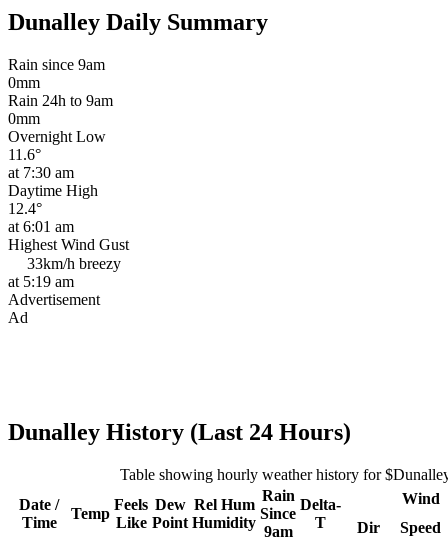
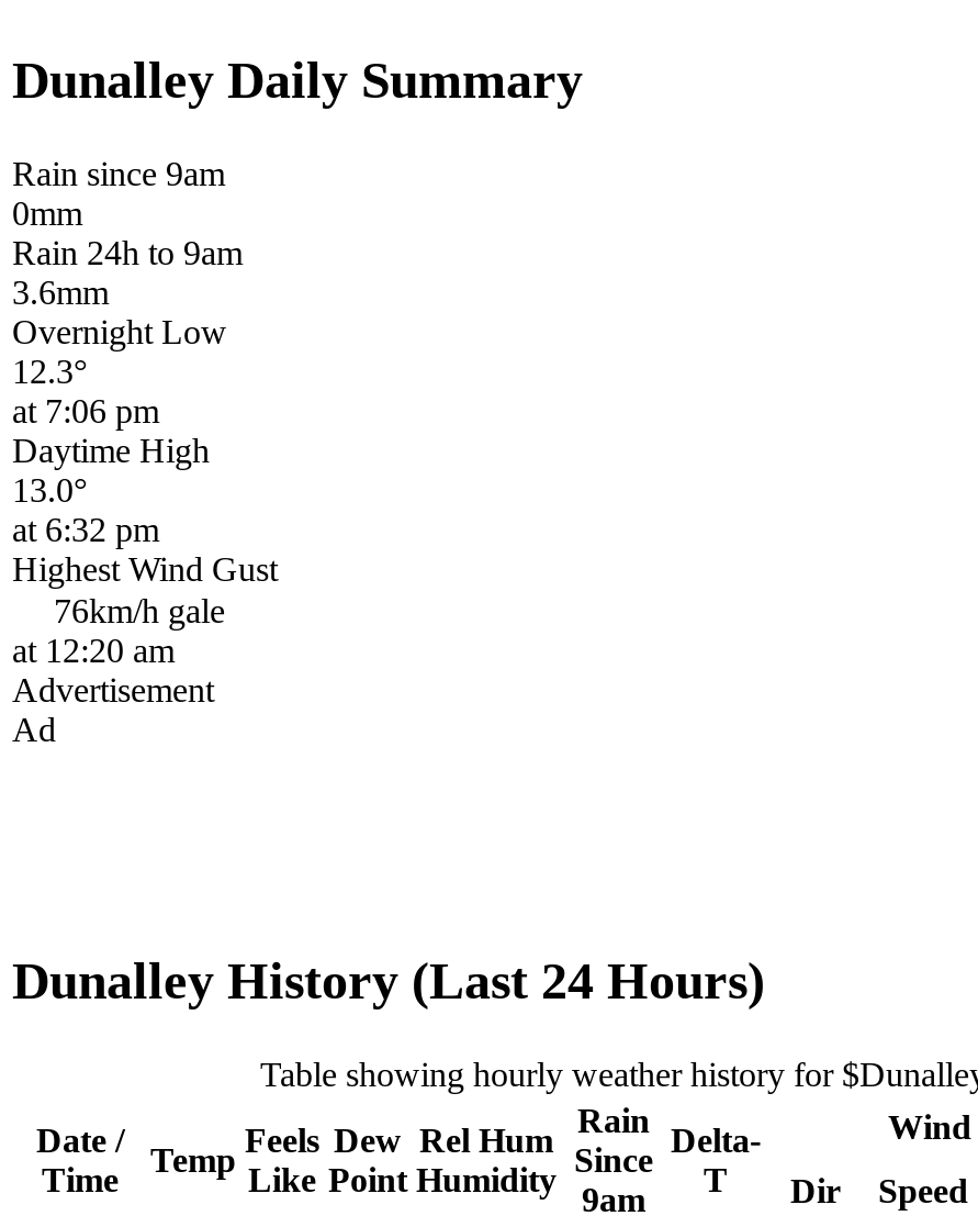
[8,110,40,127] 0mm -> [12,274,109,312] 3.6mm
[8,146,41,163] 11.6° -> [12,353,87,391] 12.3°
[8,164,74,181] at 7:30 am -> [12,393,159,430] at 7:06 pm
[8,200,42,217] 12.4° -> [12,472,87,509] 13.0°
[8,218,74,235] at 6:01 am -> [12,511,159,549] at 6:32 pm
[8,255,121,290] 33km/h breezy | at 5:19 am -> [12,593,225,670] 76km/h gale | at 12:20 am

